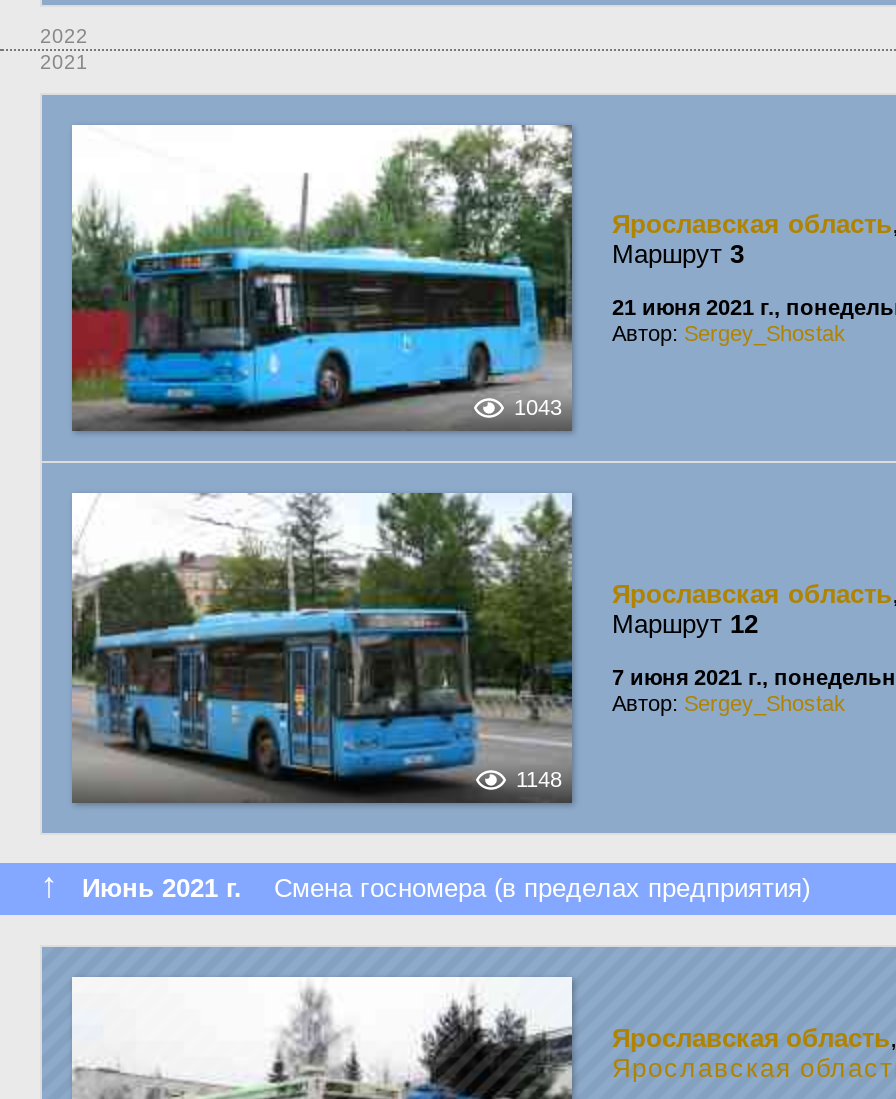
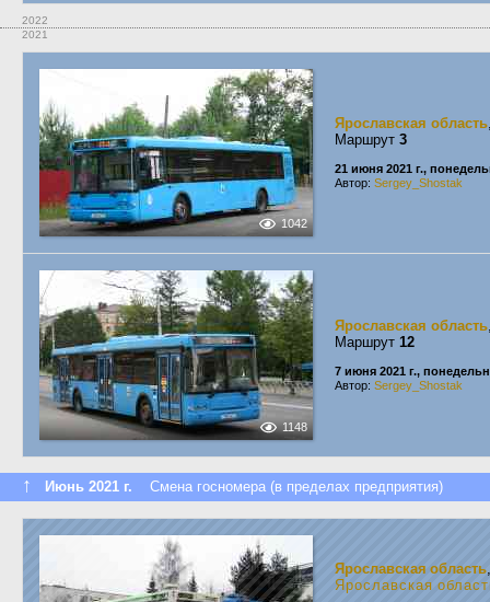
[514,395,562,419] 1043 -> [281,217,307,230] 1042

